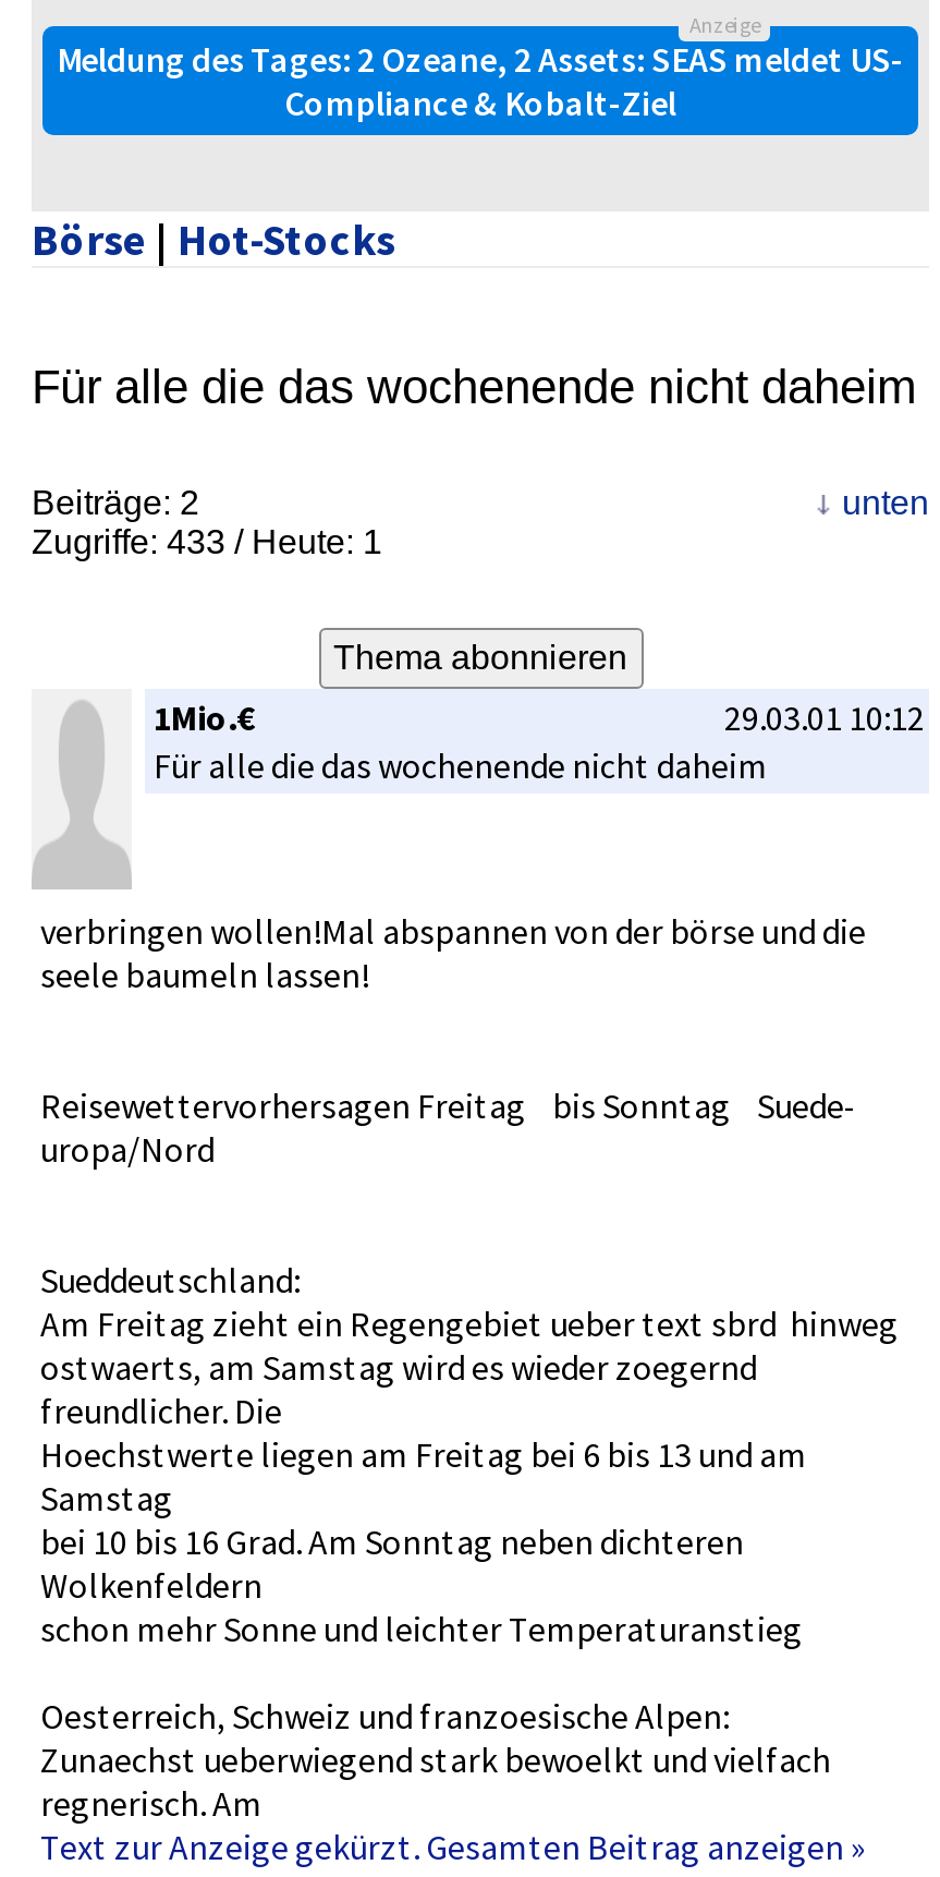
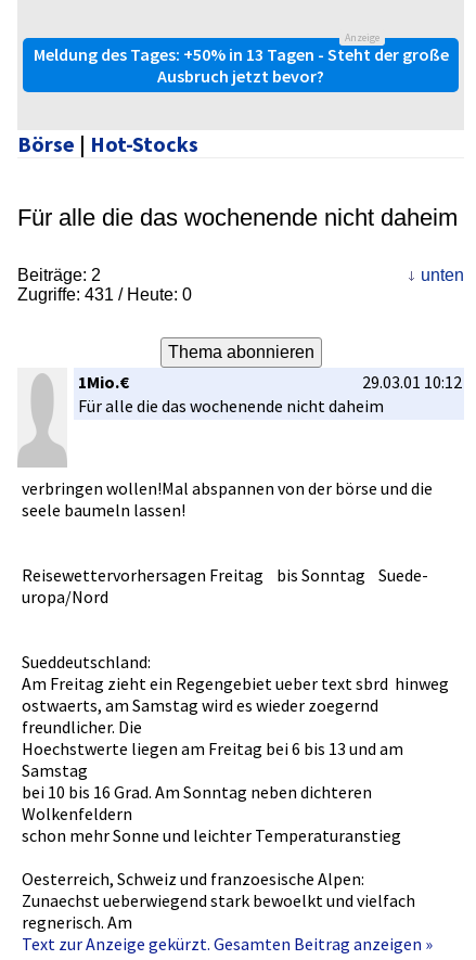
[57,36,904,124] Meldung des Tages: 2 Ozeane, 2 Assets: SEAS meldet US- | Compliance & Kobalt-Ziel -> [33,43,448,86] Meldung des Tages: +50% in 13 Tagen - Steht der große | Ausbruch jetzt bevor?
[32,523,382,560] Zugriffe: 433 / Heute: 1 -> [17,285,192,303] Zugriffe: 431 / Heute: 0

